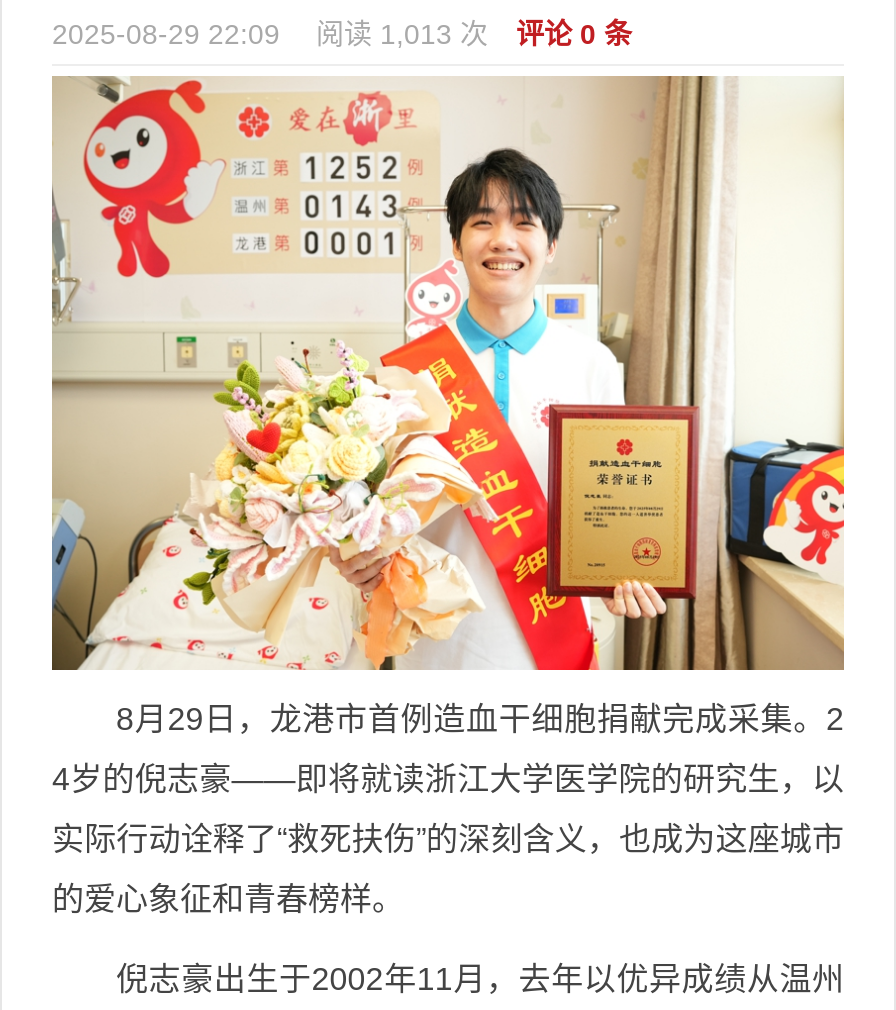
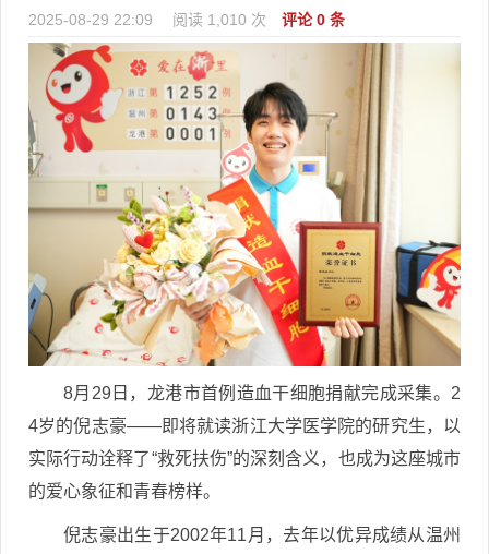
[52,18,632,50] 2025-08-29 22:09 阅读 1,013 次 评论 0 条 -> [28,11,345,28] 2025-08-29 22:09 阅读 1,010 次 评论 0 条

